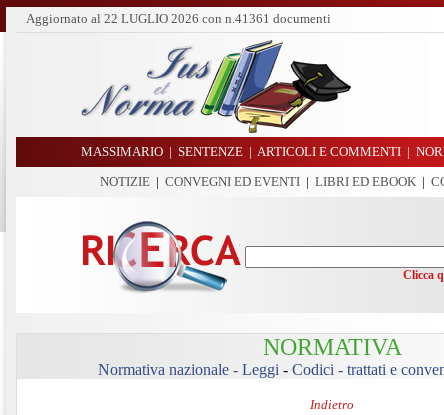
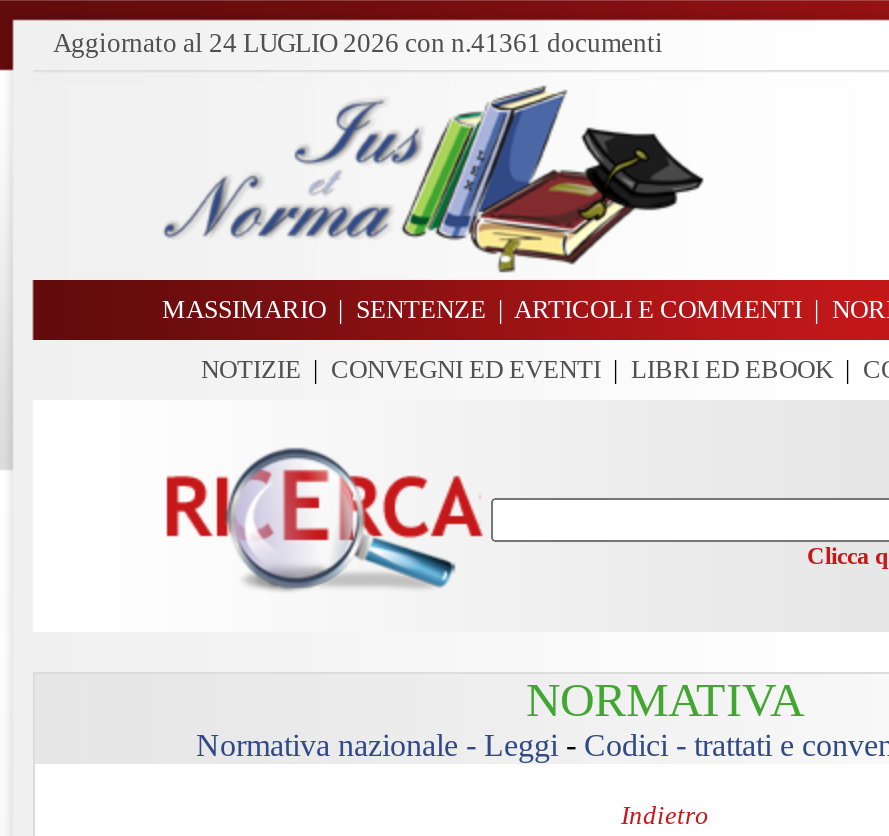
[26,11,331,26] Aggiornato al 22 LUGLIO 2026 con n.41361 documenti -> [53,28,663,58] Aggiornato al 24 LUGLIO 2026 con n.41361 documenti

